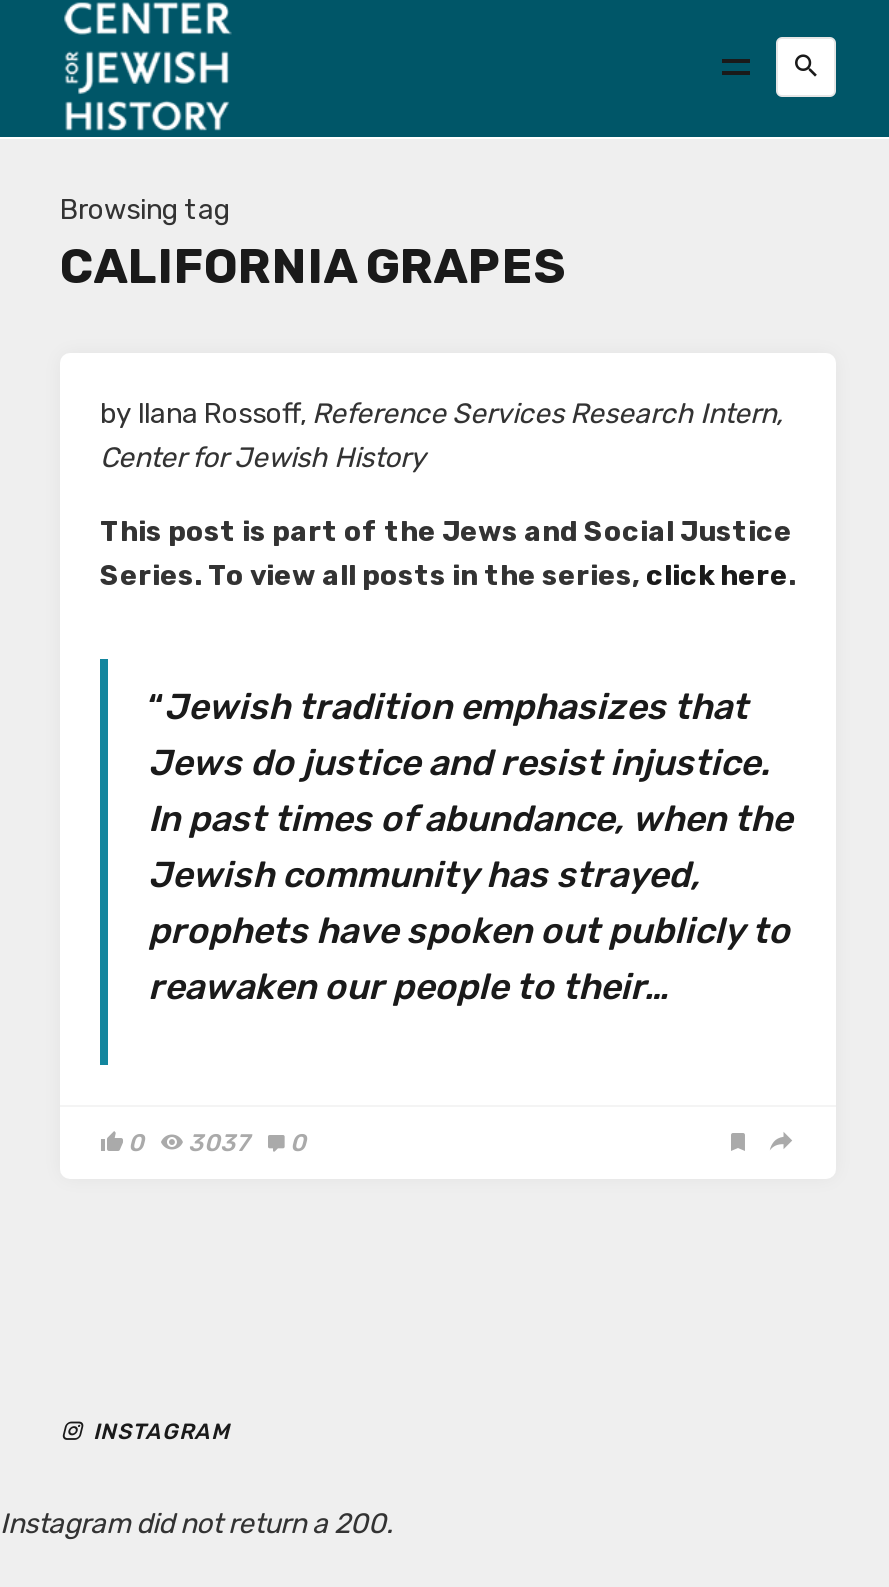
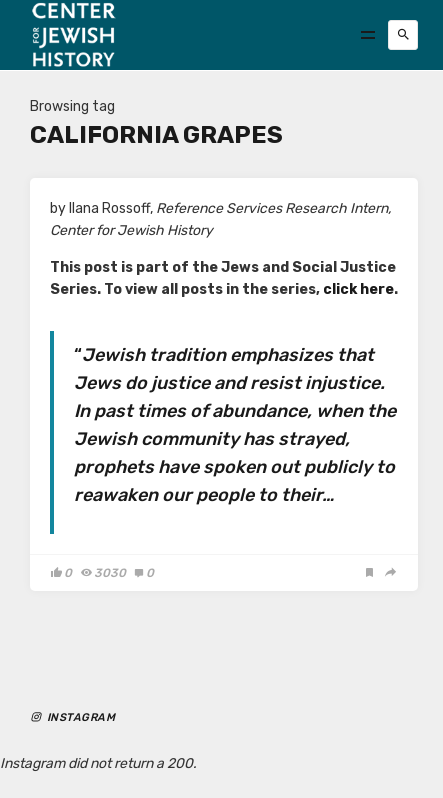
[128,1129,306,1157] 0 3037 0 -> [64,566,154,580] 0 3030 0

